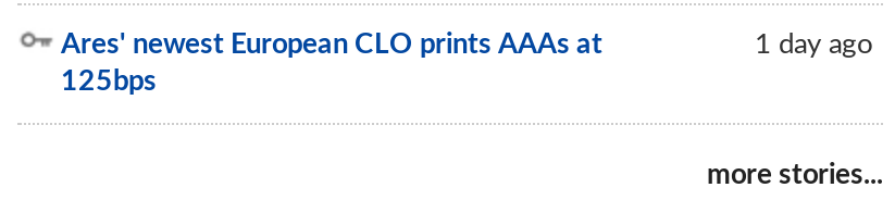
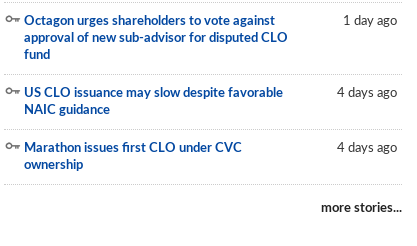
[61,32,602,97] Ares' newest European CLO prints AAAs at | 125bps -> [24,15,288,62] Octagon urges shareholders to vote against | approval of new sub-advisor for disputed CLO | fund
none -> [24,87,283,117] US CLO issuance may slow despite favorable | NAIC guidance
none -> [24,142,242,172] Marathon issues first CLO under CVC | ownership
none -> [337,87,397,100] 4 days ago
none -> [337,142,397,155] 4 days ago

